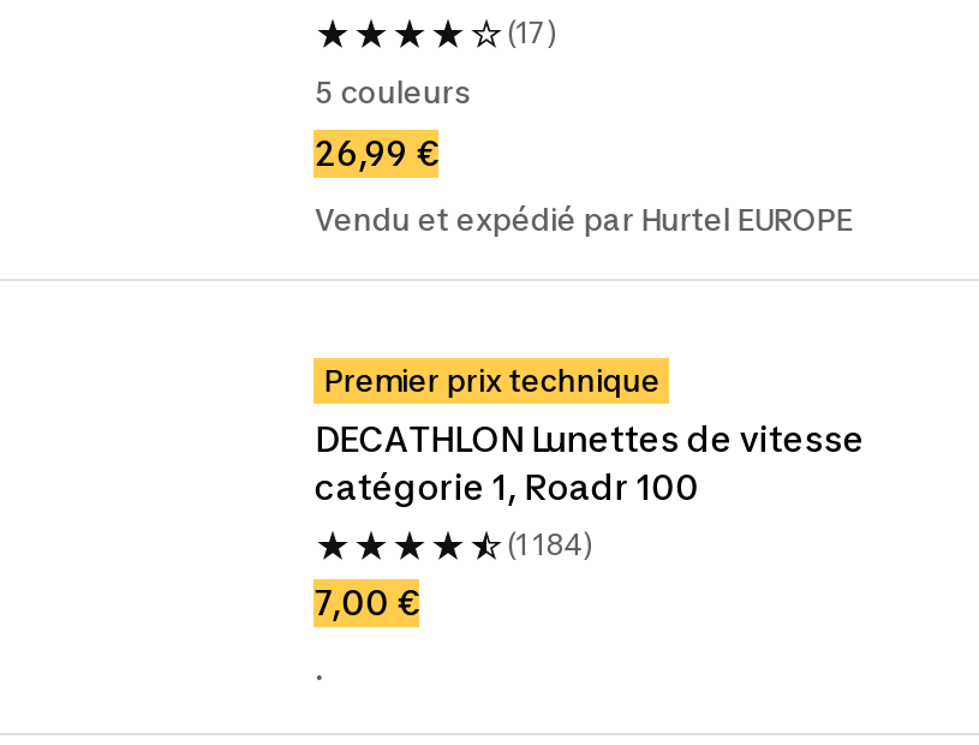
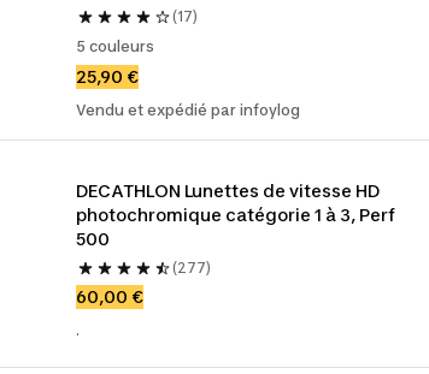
[314,132,852,238] 26,99 € | Vendu et expédié par Hurtel EUROPE -> [76,66,300,119] 25,90 € | Vendu et expédié par infoylog
[314,363,864,622] Premier prix technique | DECATHLON Lunettes de vitesse | catégorie 1, Roadr 100 | (1 184) | 7,00 € -> [76,180,396,307] DECATHLON Lunettes de vitesse HD | photochromique catégorie 1 à 3, Perf | 500 | (277) | 60,00 €

